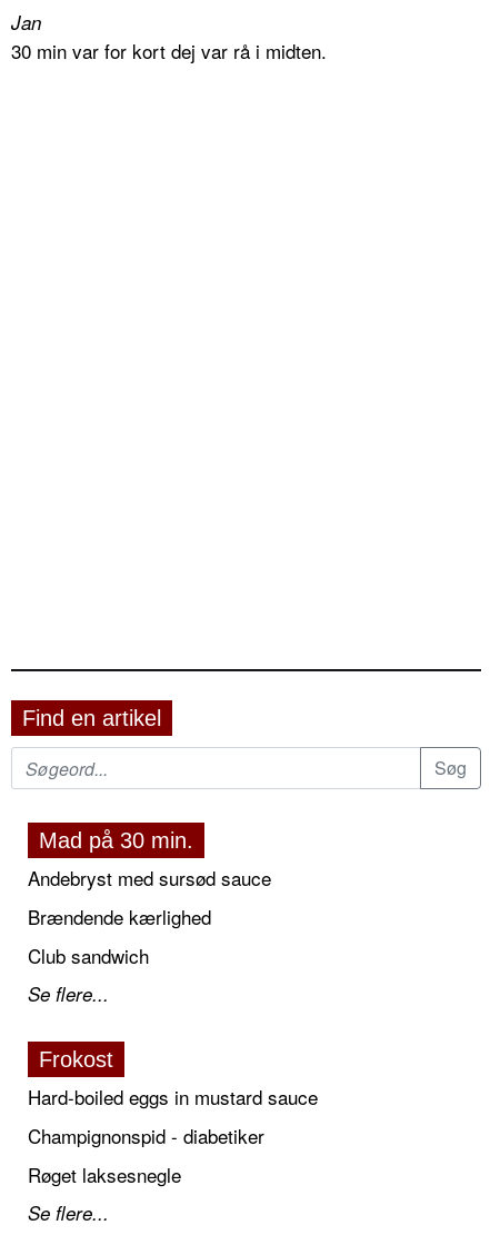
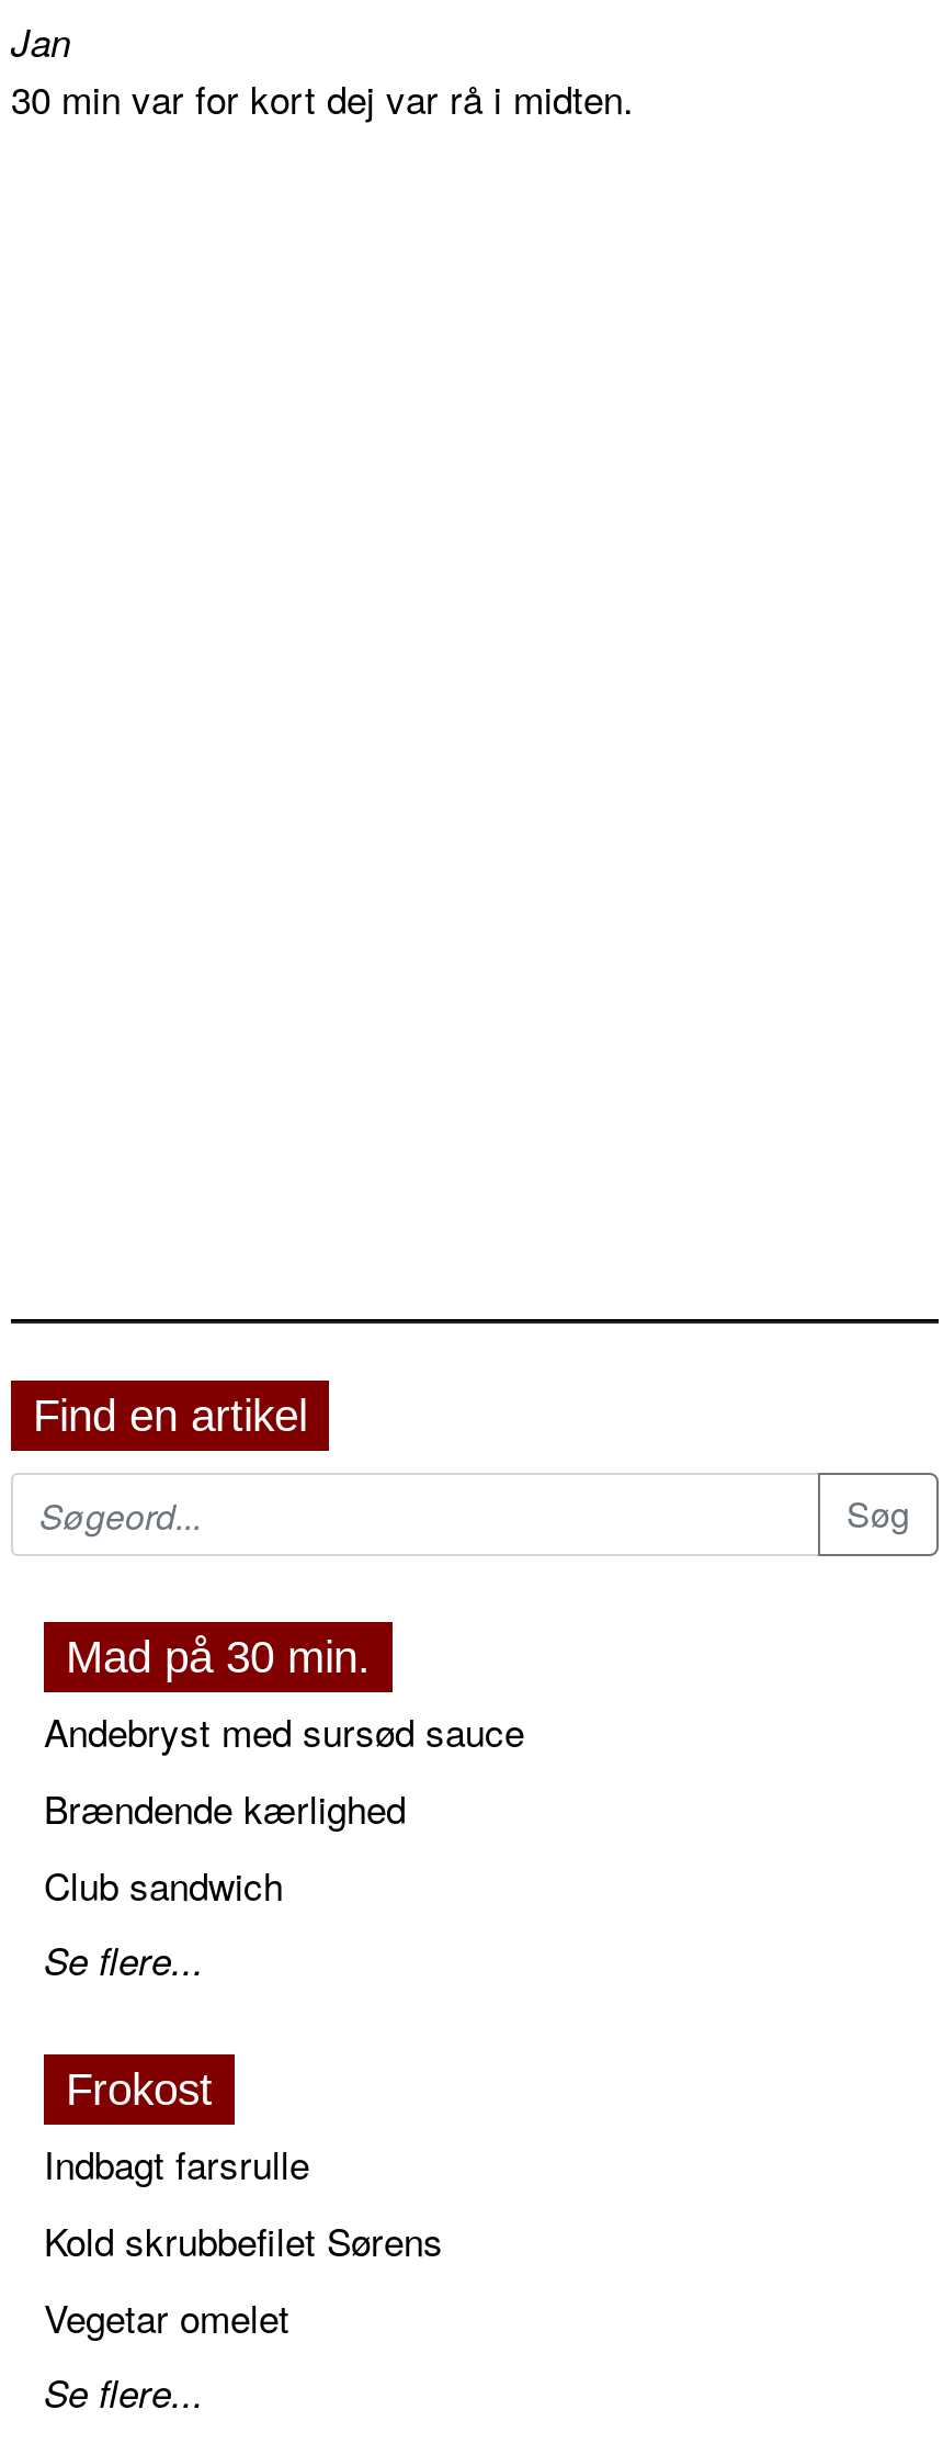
[28,1083,318,1189] Hard-boiled eggs in mustard sauce | Champignonspid - diabetiker | Røget laksesnegle -> [44,2136,443,2345] Indbagt farsrulle | Kold skrubbefilet Sørens | Vegetar omelet

